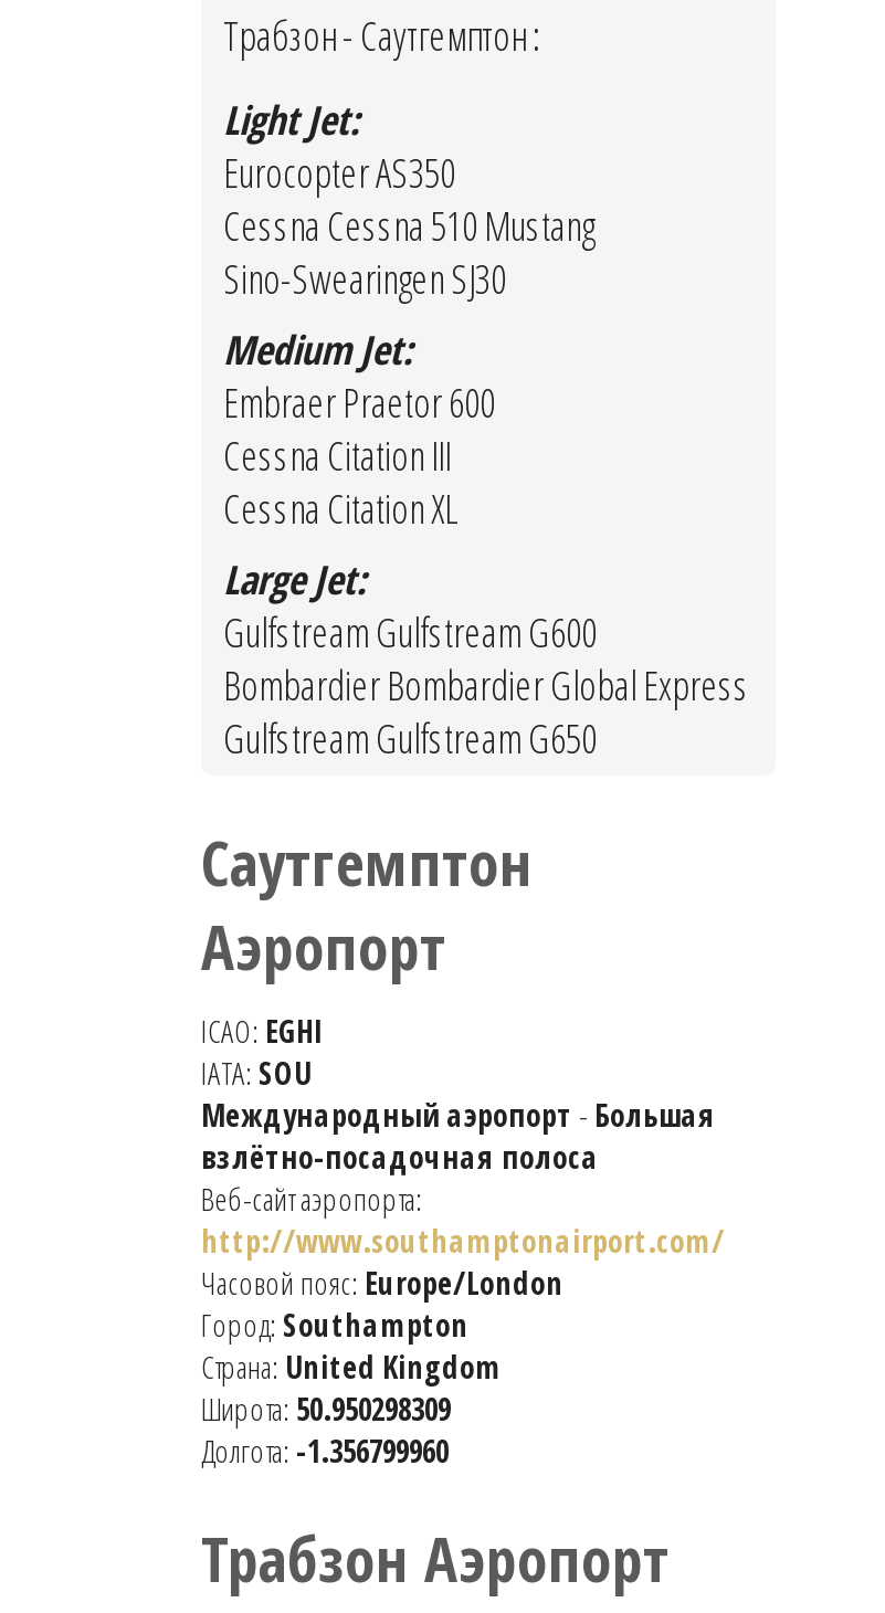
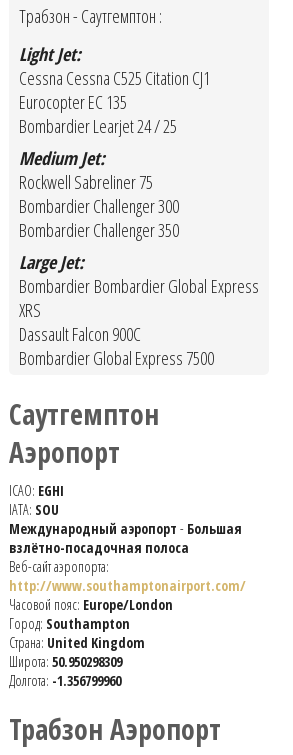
[223,147,594,306] Eurocopter AS350 | Cessna Cessna 510 Mustang | Sino-Swearingen SJ30 -> [19,66,210,138] Cessna Cessna C525 Citation CJ1 | Eurocopter EC 135 | Bombardier Learjet 24 / 25
[223,377,495,536] Embraer Praetor 600 | Cessna Citation III | Cessna Citation XL -> [19,170,179,242] Rockwell Sabreliner 75 | Bombardier Challenger 300 | Bombardier Challenger 350
[223,606,597,659] Gulfstream Gulfstream G600 -> none
moved [223,659,749,712] -> [19,274,259,298]: Bombardier Bombardier Global Express
[223,712,597,765] Gulfstream Gulfstream G650 -> [19,298,214,370] XRS | Dassault Falcon 900C | Bombardier Global Express 7500

